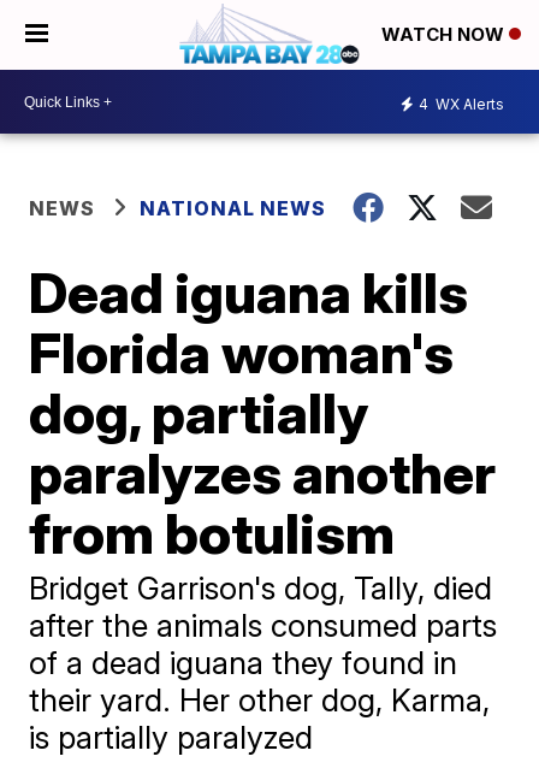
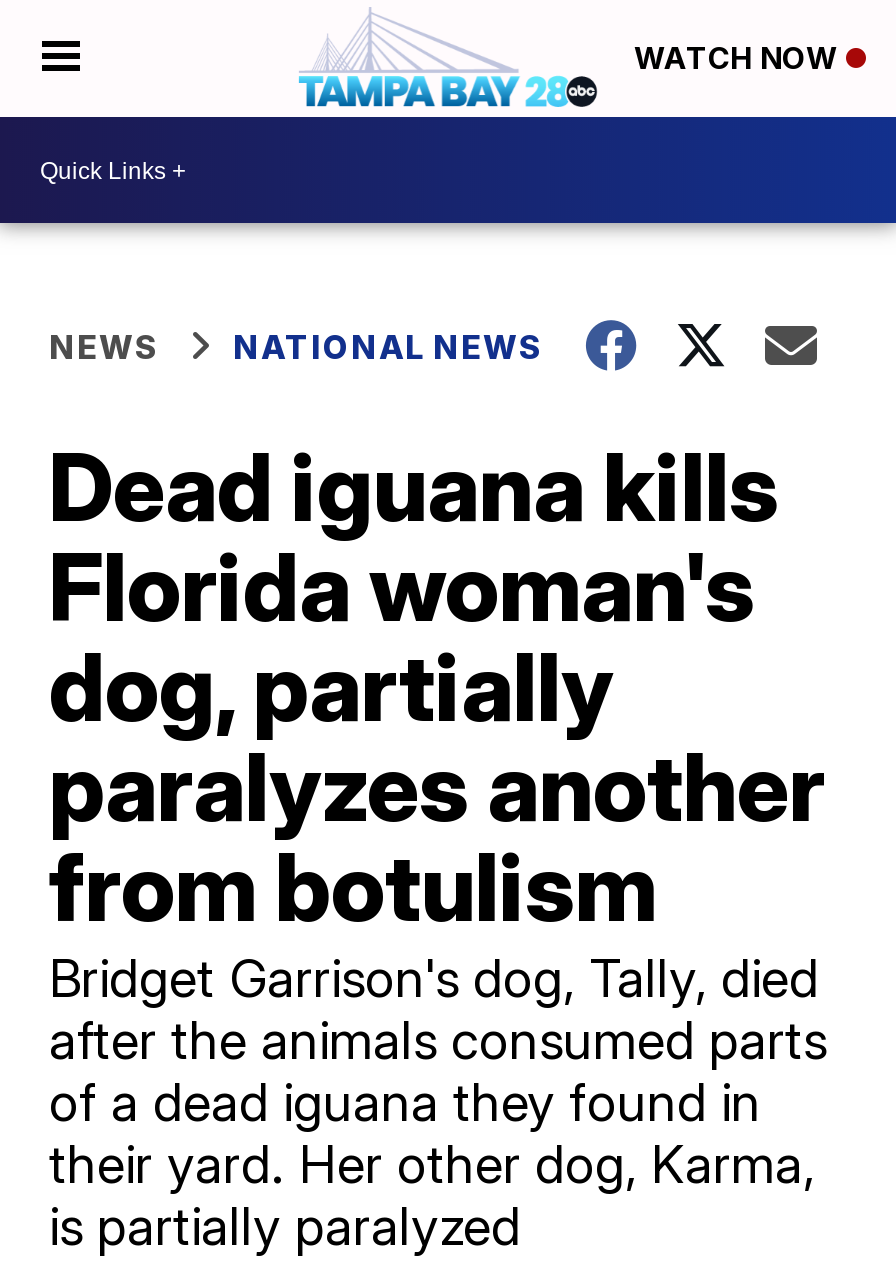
[419,94,504,113] 4 WX Alerts -> none

